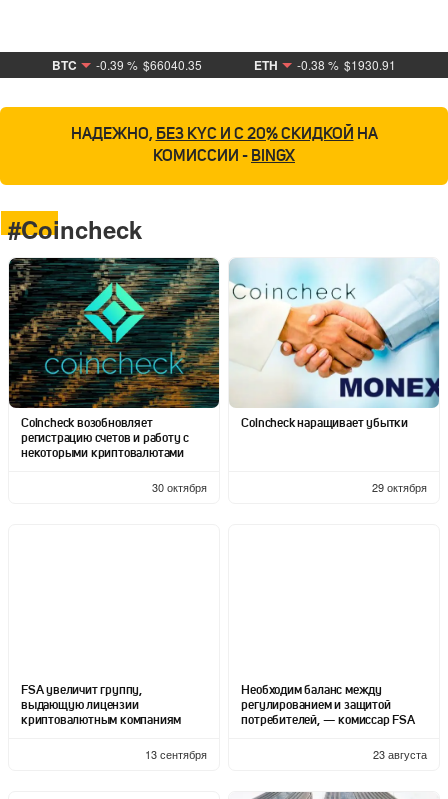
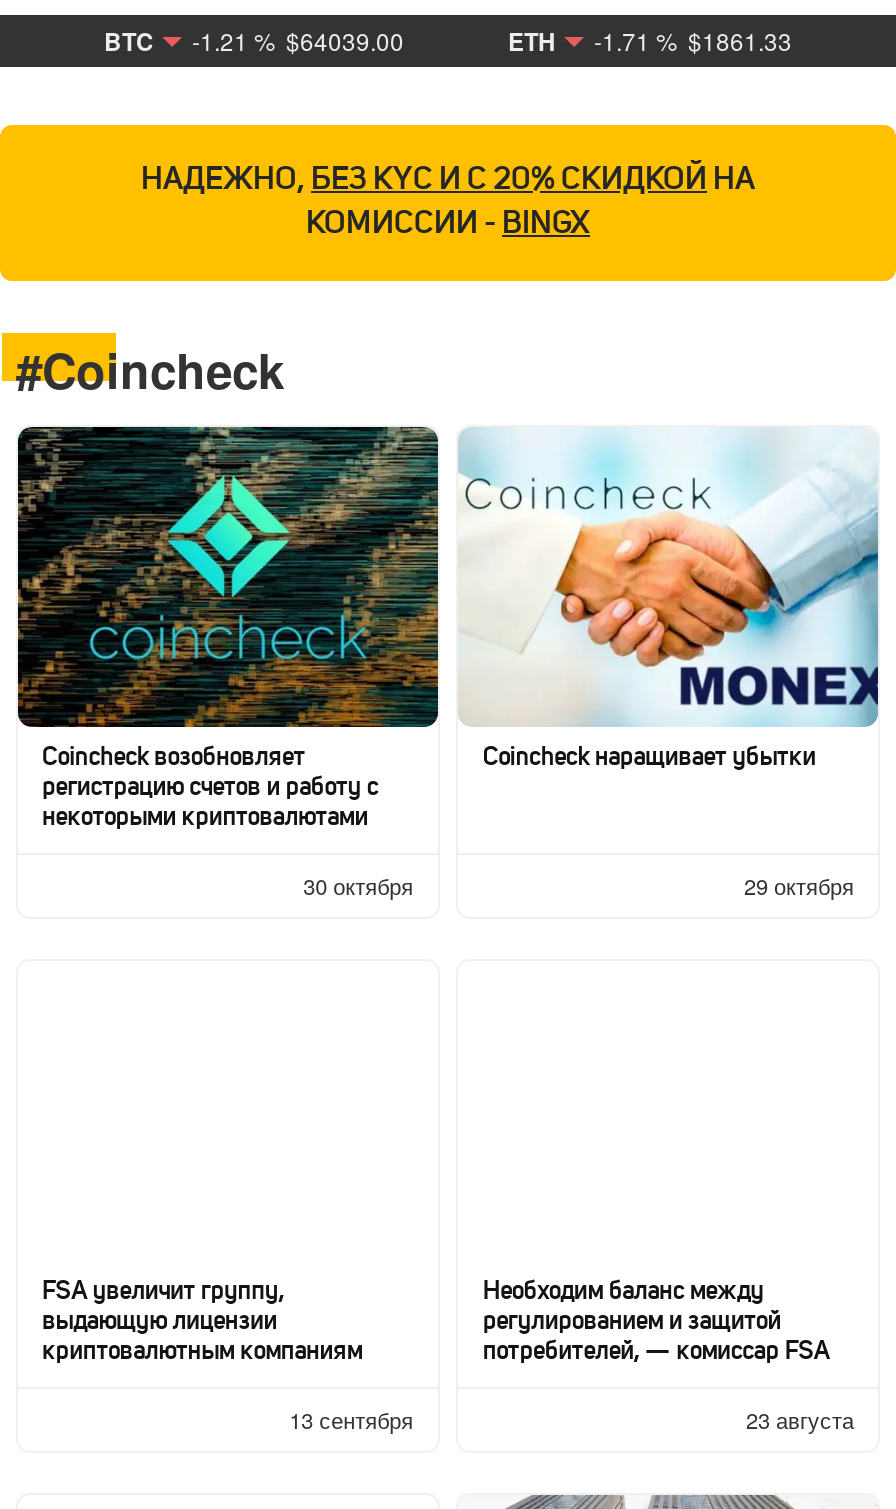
[52,56,202,74] BTC -0.39 % $66040.35 -> [104,23,404,59] BTC -1.21 % $64039.00
[254,56,396,74] ETH -0.38 % $1930.91 -> [508,23,792,59] ETH -1.71 % $1861.33

